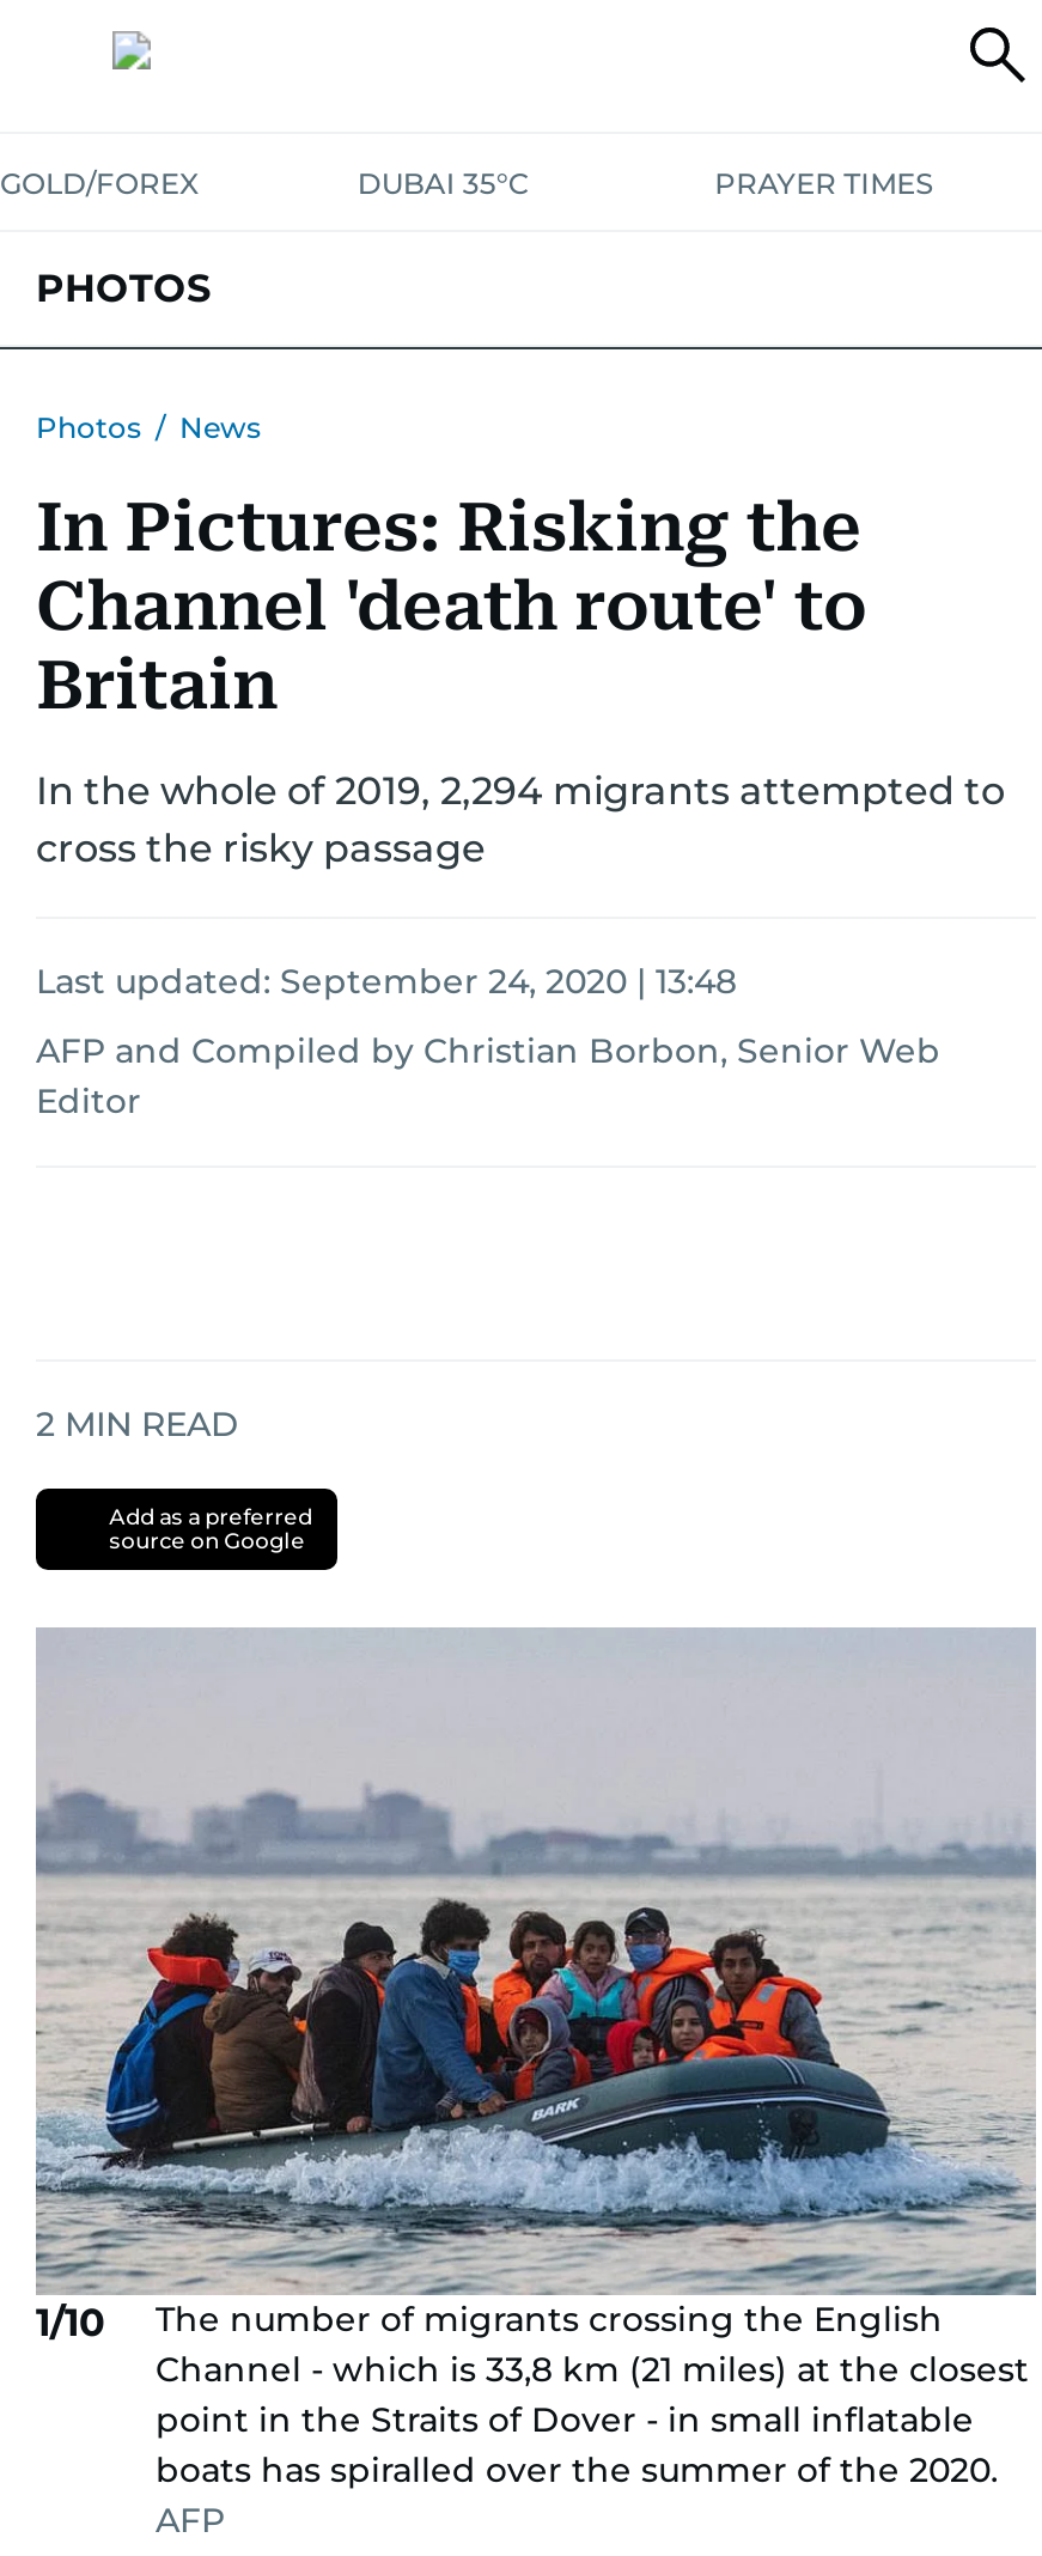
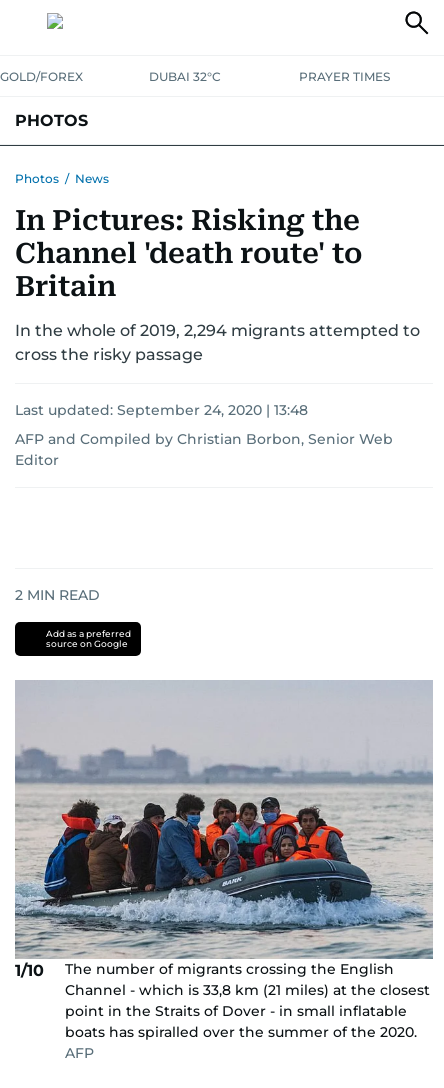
[357,165,529,201] DUBAI 35°C -> [149,69,221,84] DUBAI 32°C

